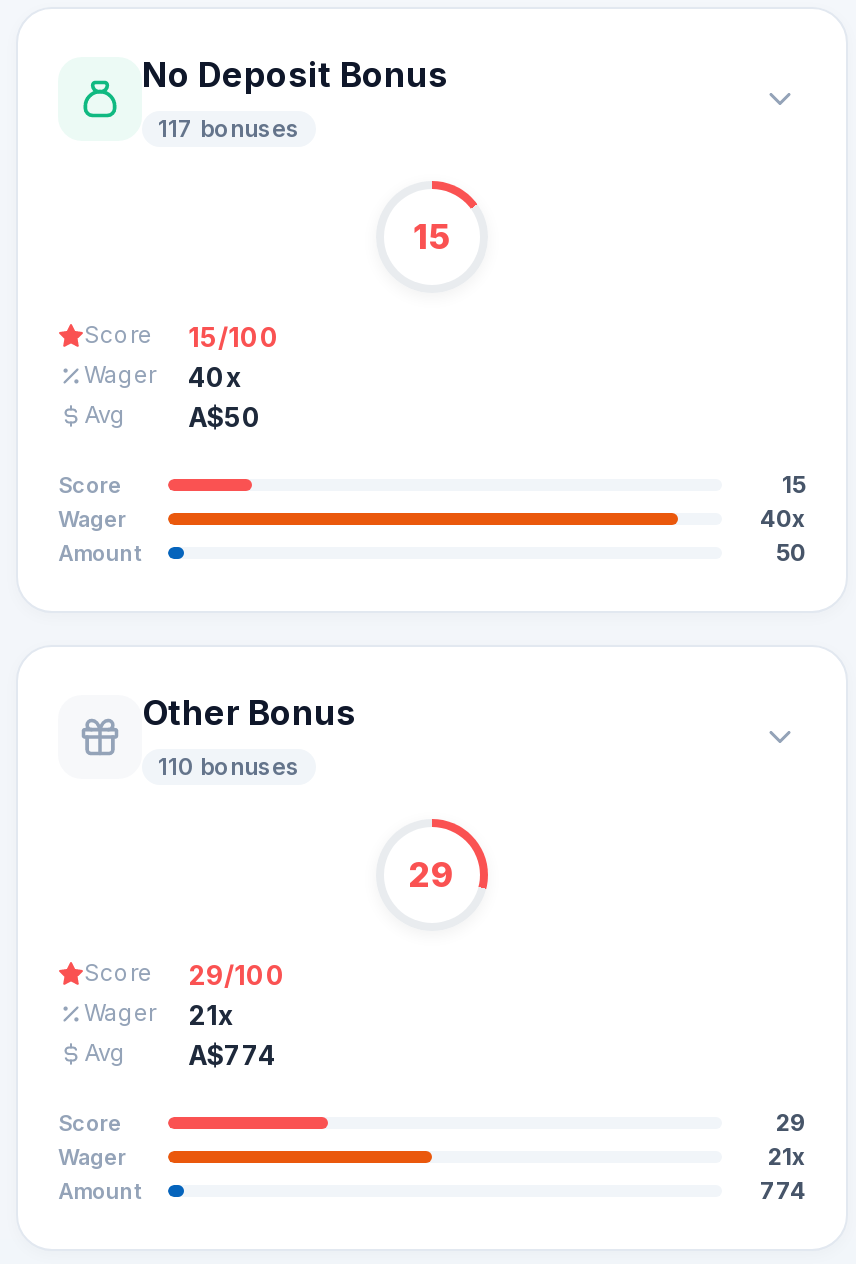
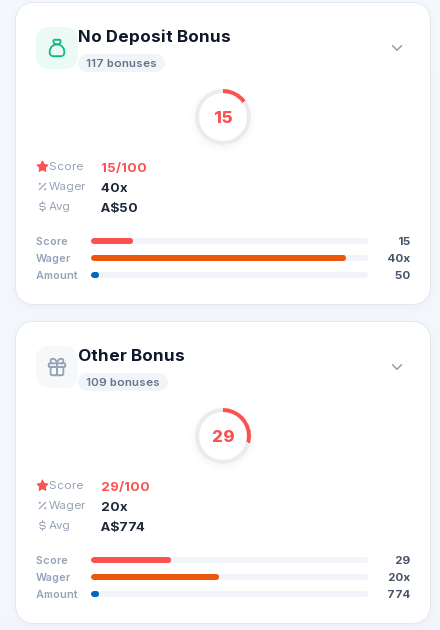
[158,752,300,780] 110 bonuses -> [86,375,160,389] 109 bonuses
[84,998,234,1030] Wager 21x -> [49,498,128,514] Wager 20x
[768,1142,806,1170] 21x -> [388,570,410,584] 20x

